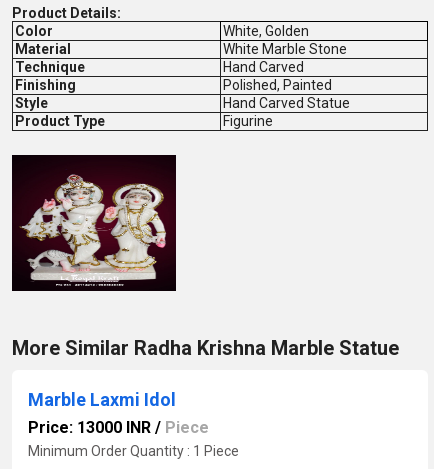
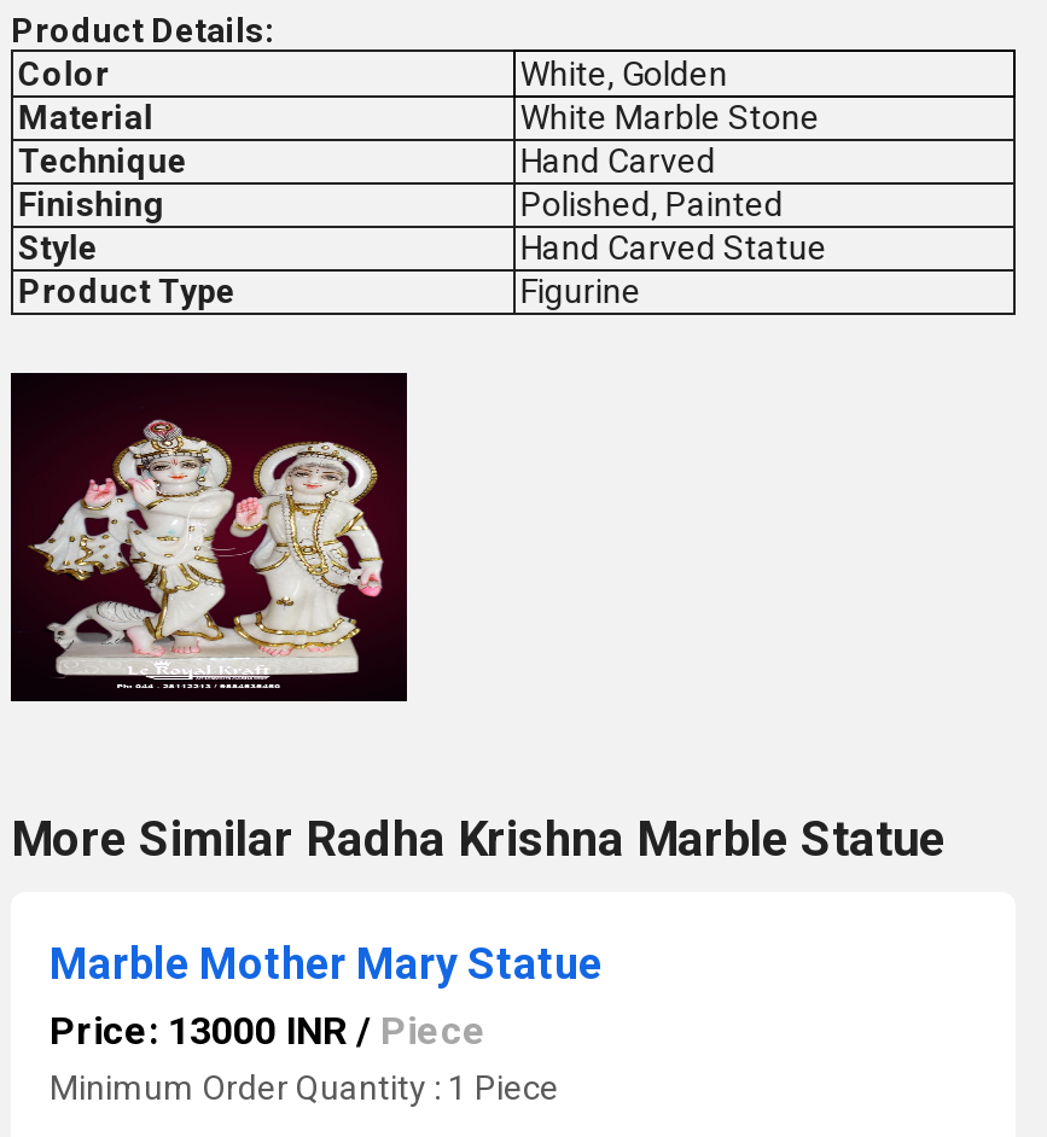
[28,389,176,410] Marble Laxmi Idol -> [50,937,603,988] Marble Mother Mary Statue

